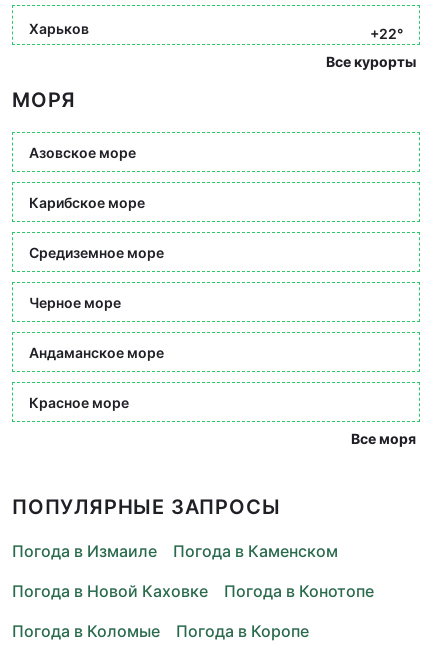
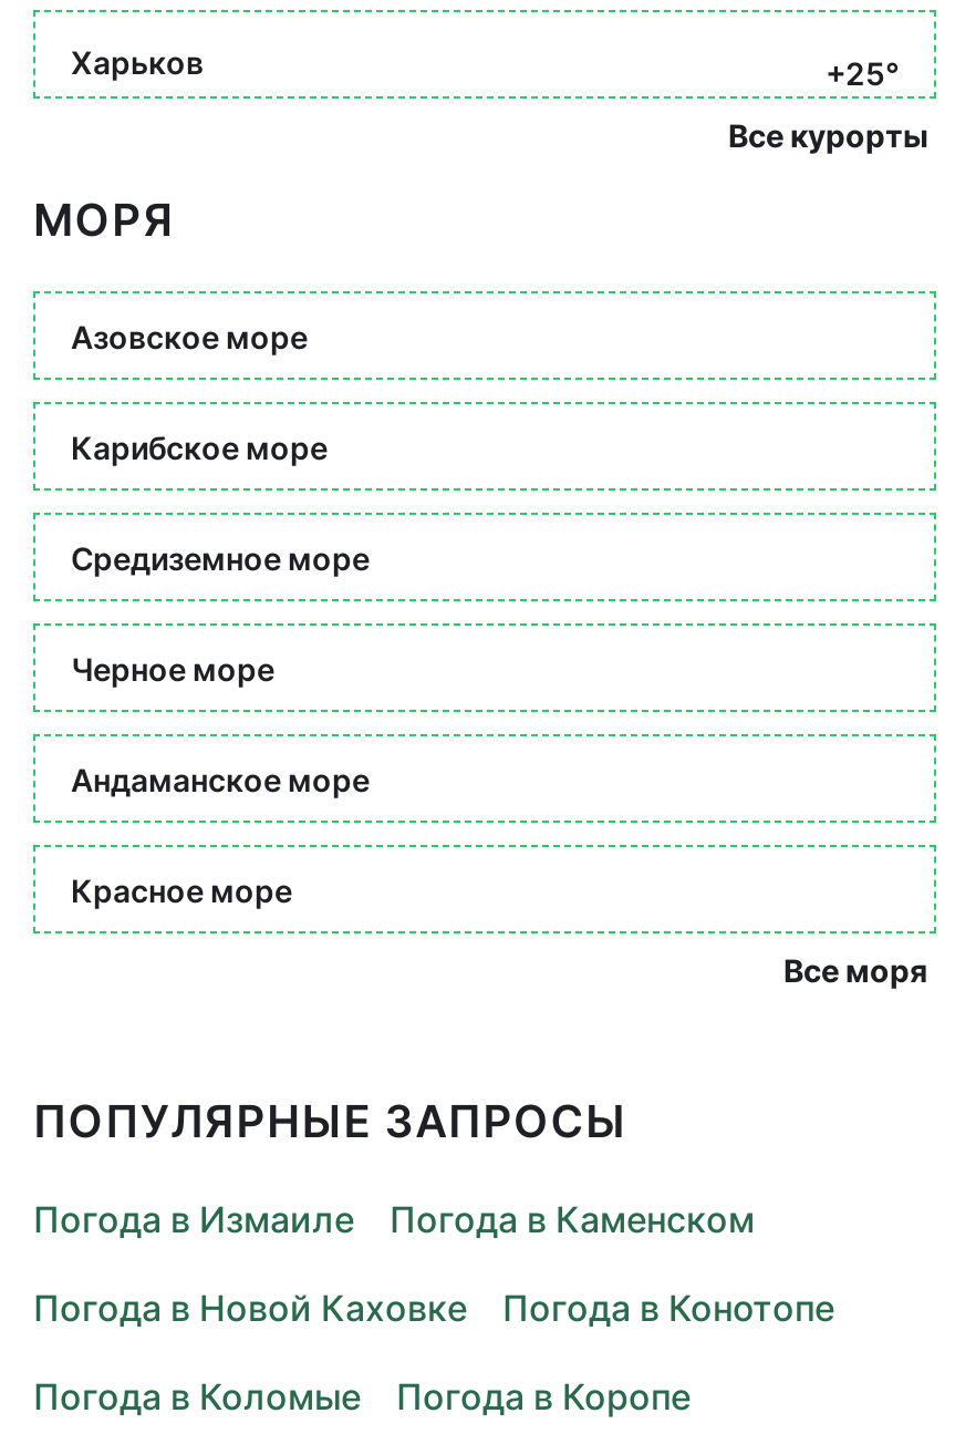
[370,25,403,42] +22° -> [826,54,899,92] +25°

